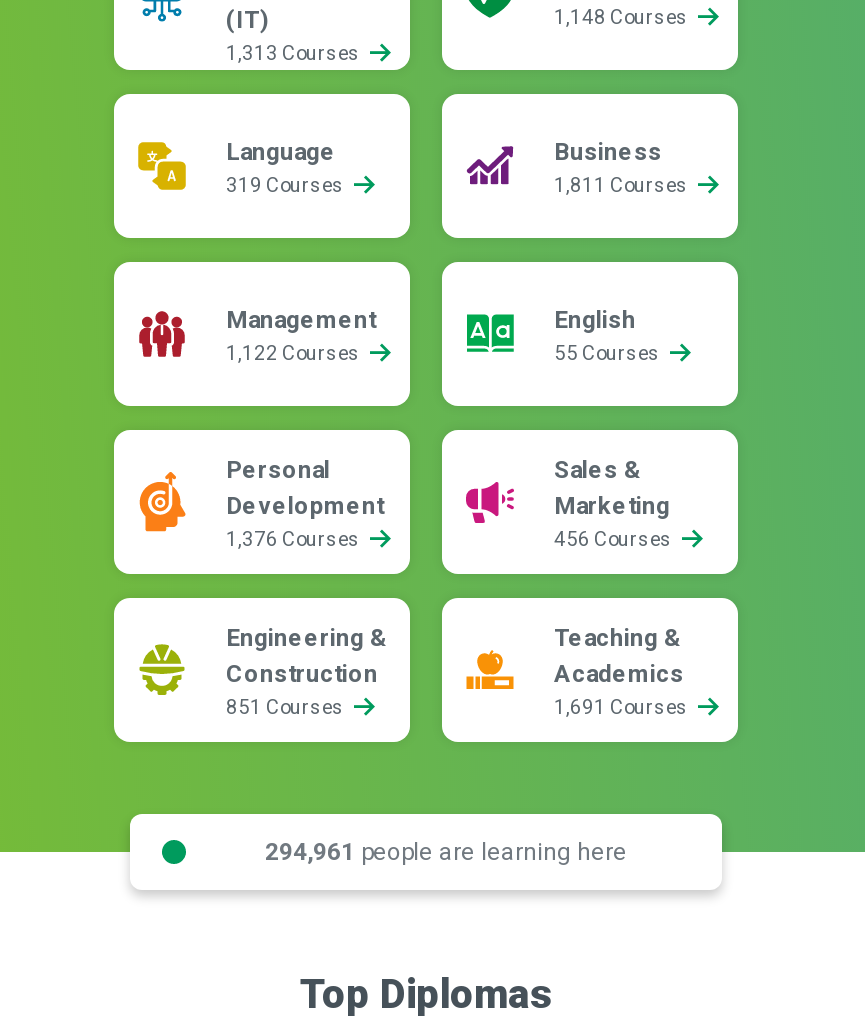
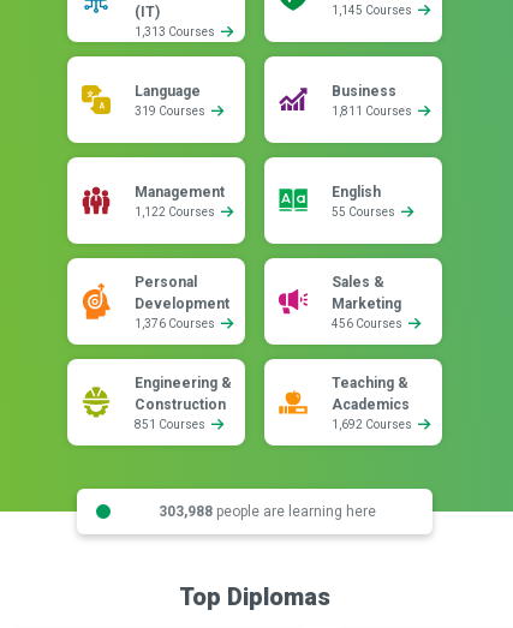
[554,6,692,28] 1,148 Courses -> [332,4,414,17] 1,145 Courses
[554,696,692,718] 1,691 Courses -> [332,418,414,431] 1,692 Courses
[265,837,627,865] 294,961 people are learning here -> [158,503,375,519] 303,988 people are learning here

